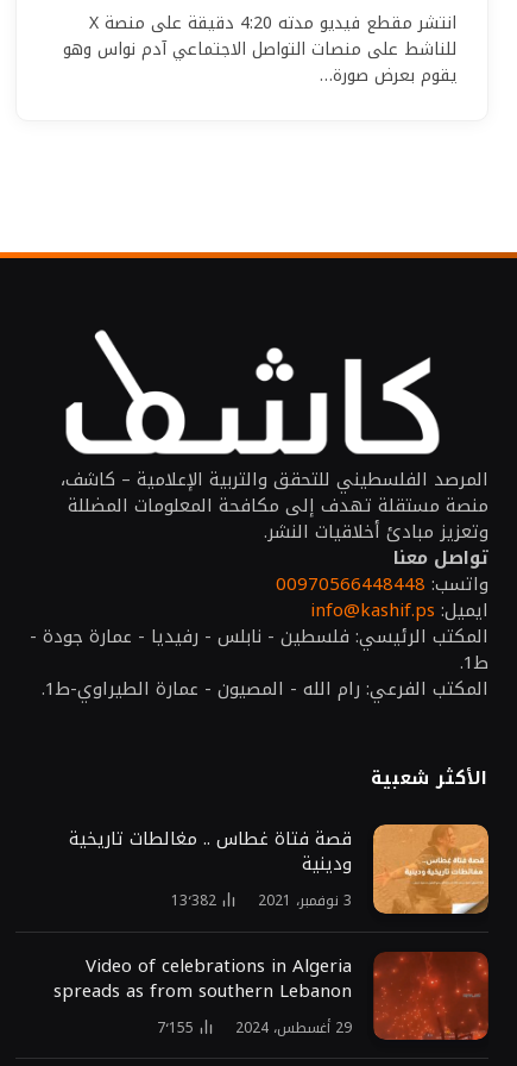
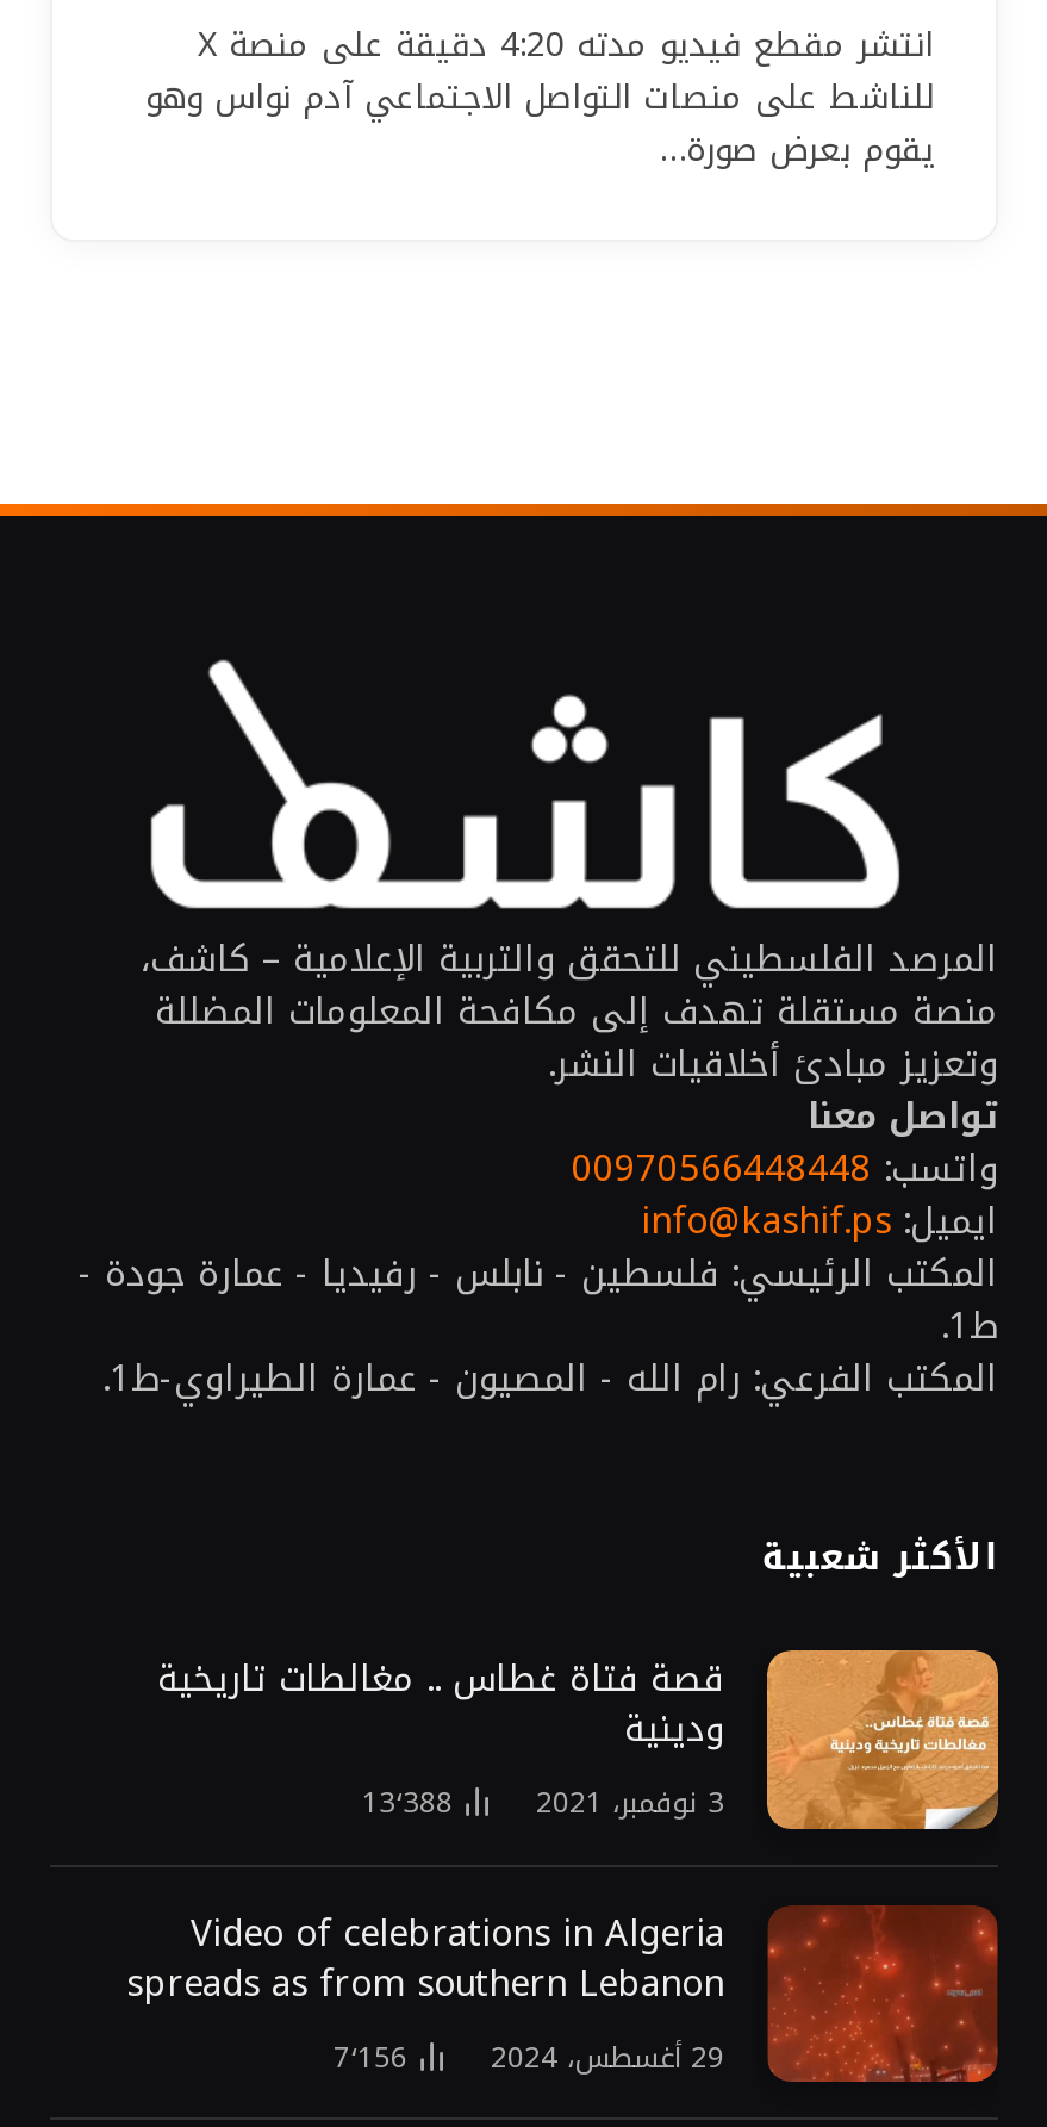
[171,888,216,914] 13٬382 -> [362,1777,453,1829] 13٬388
[157,1014,194,1041] 7٬155 -> [334,2031,407,2083] 7٬156

